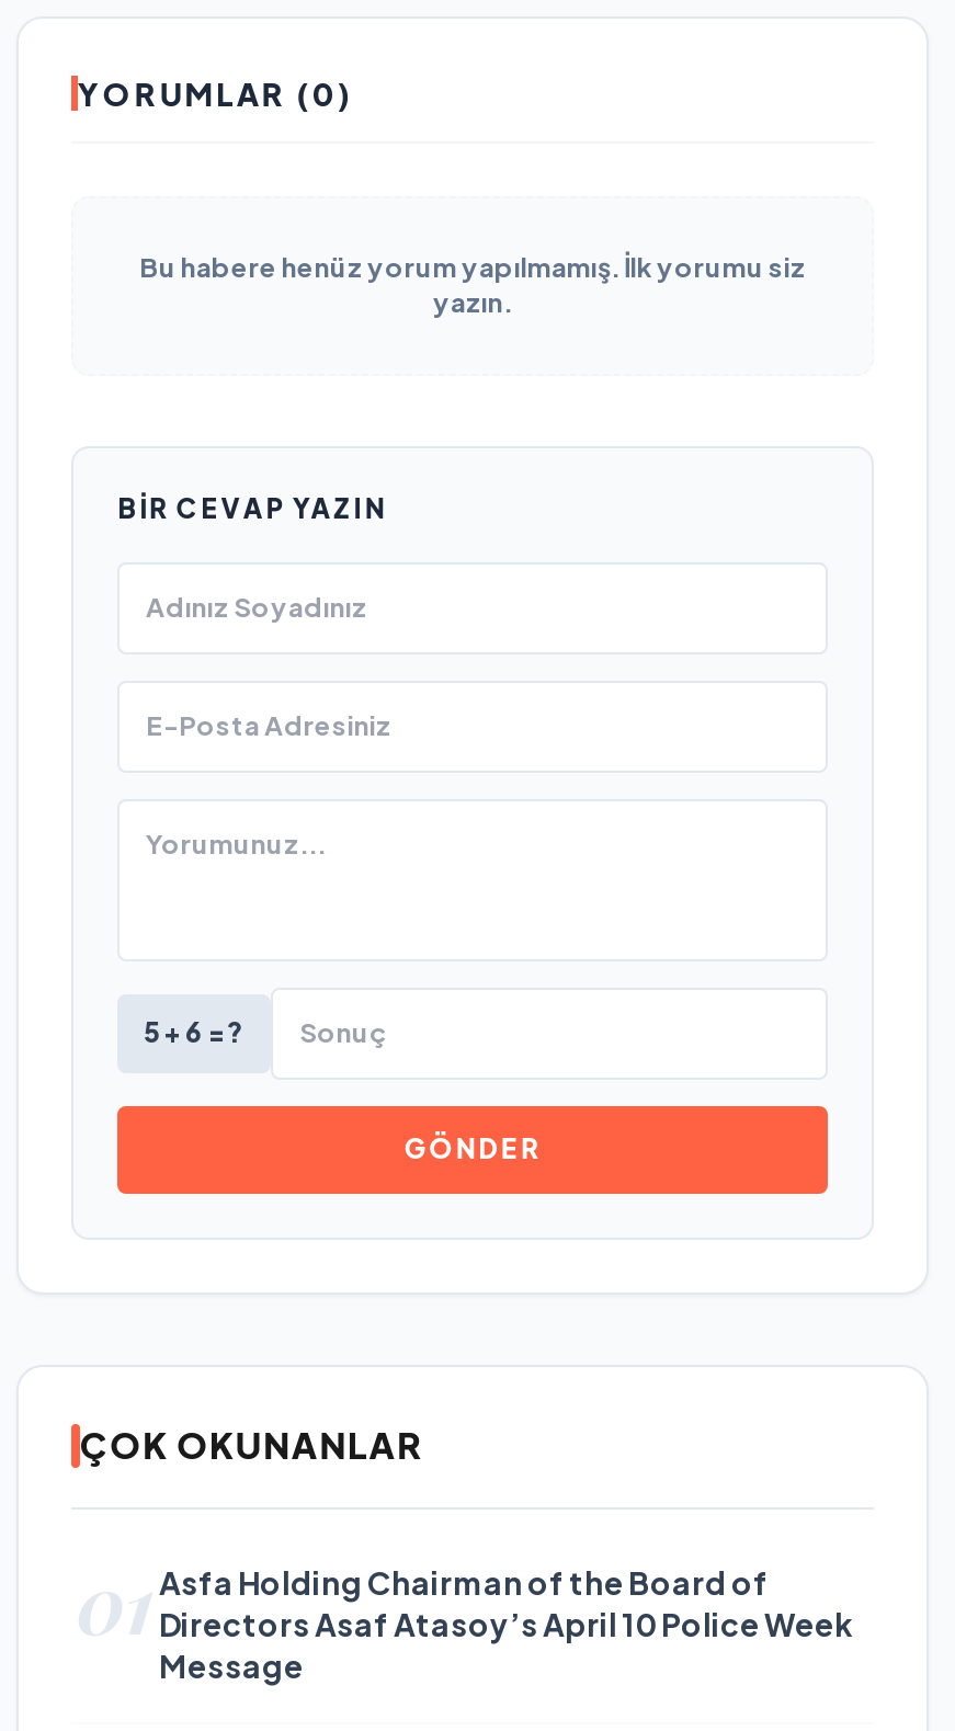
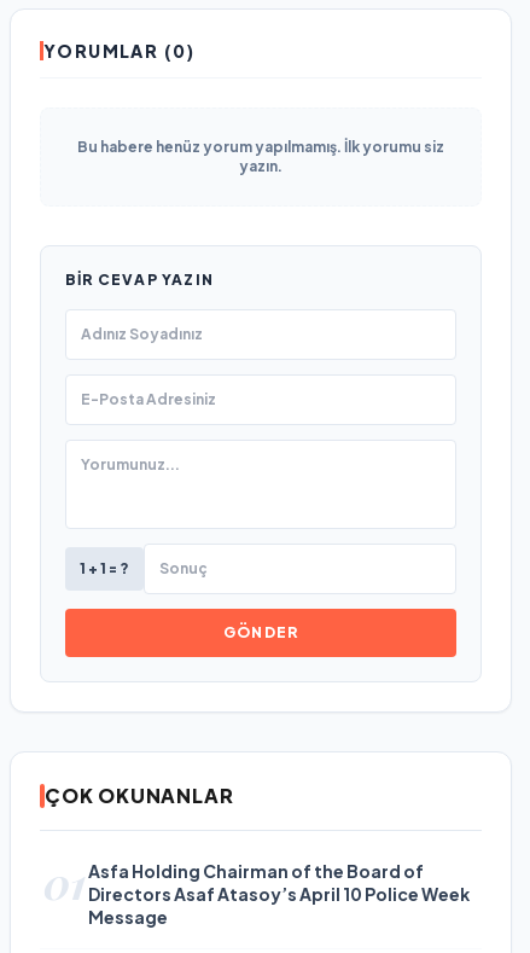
[144,1017,245,1050] 5 + 6 = ? -> [80,560,129,578] 1 + 1 = ?

